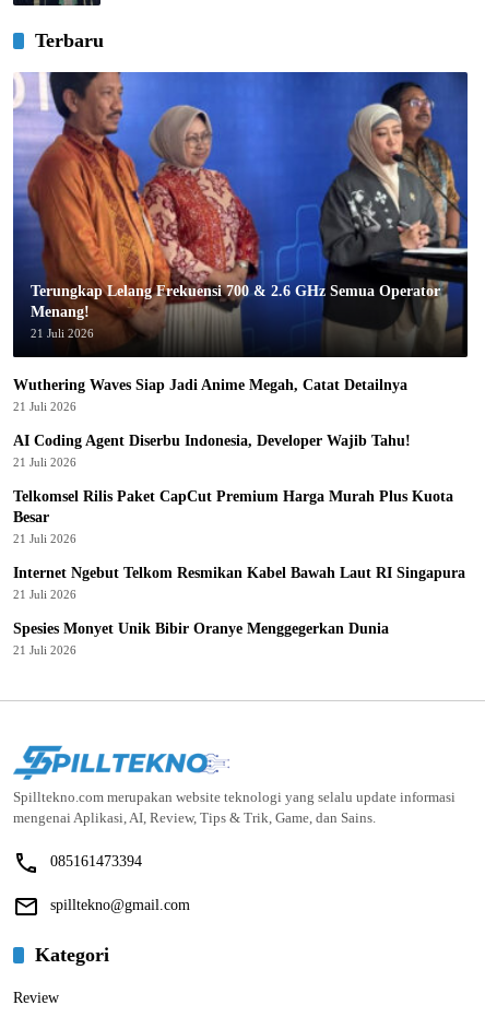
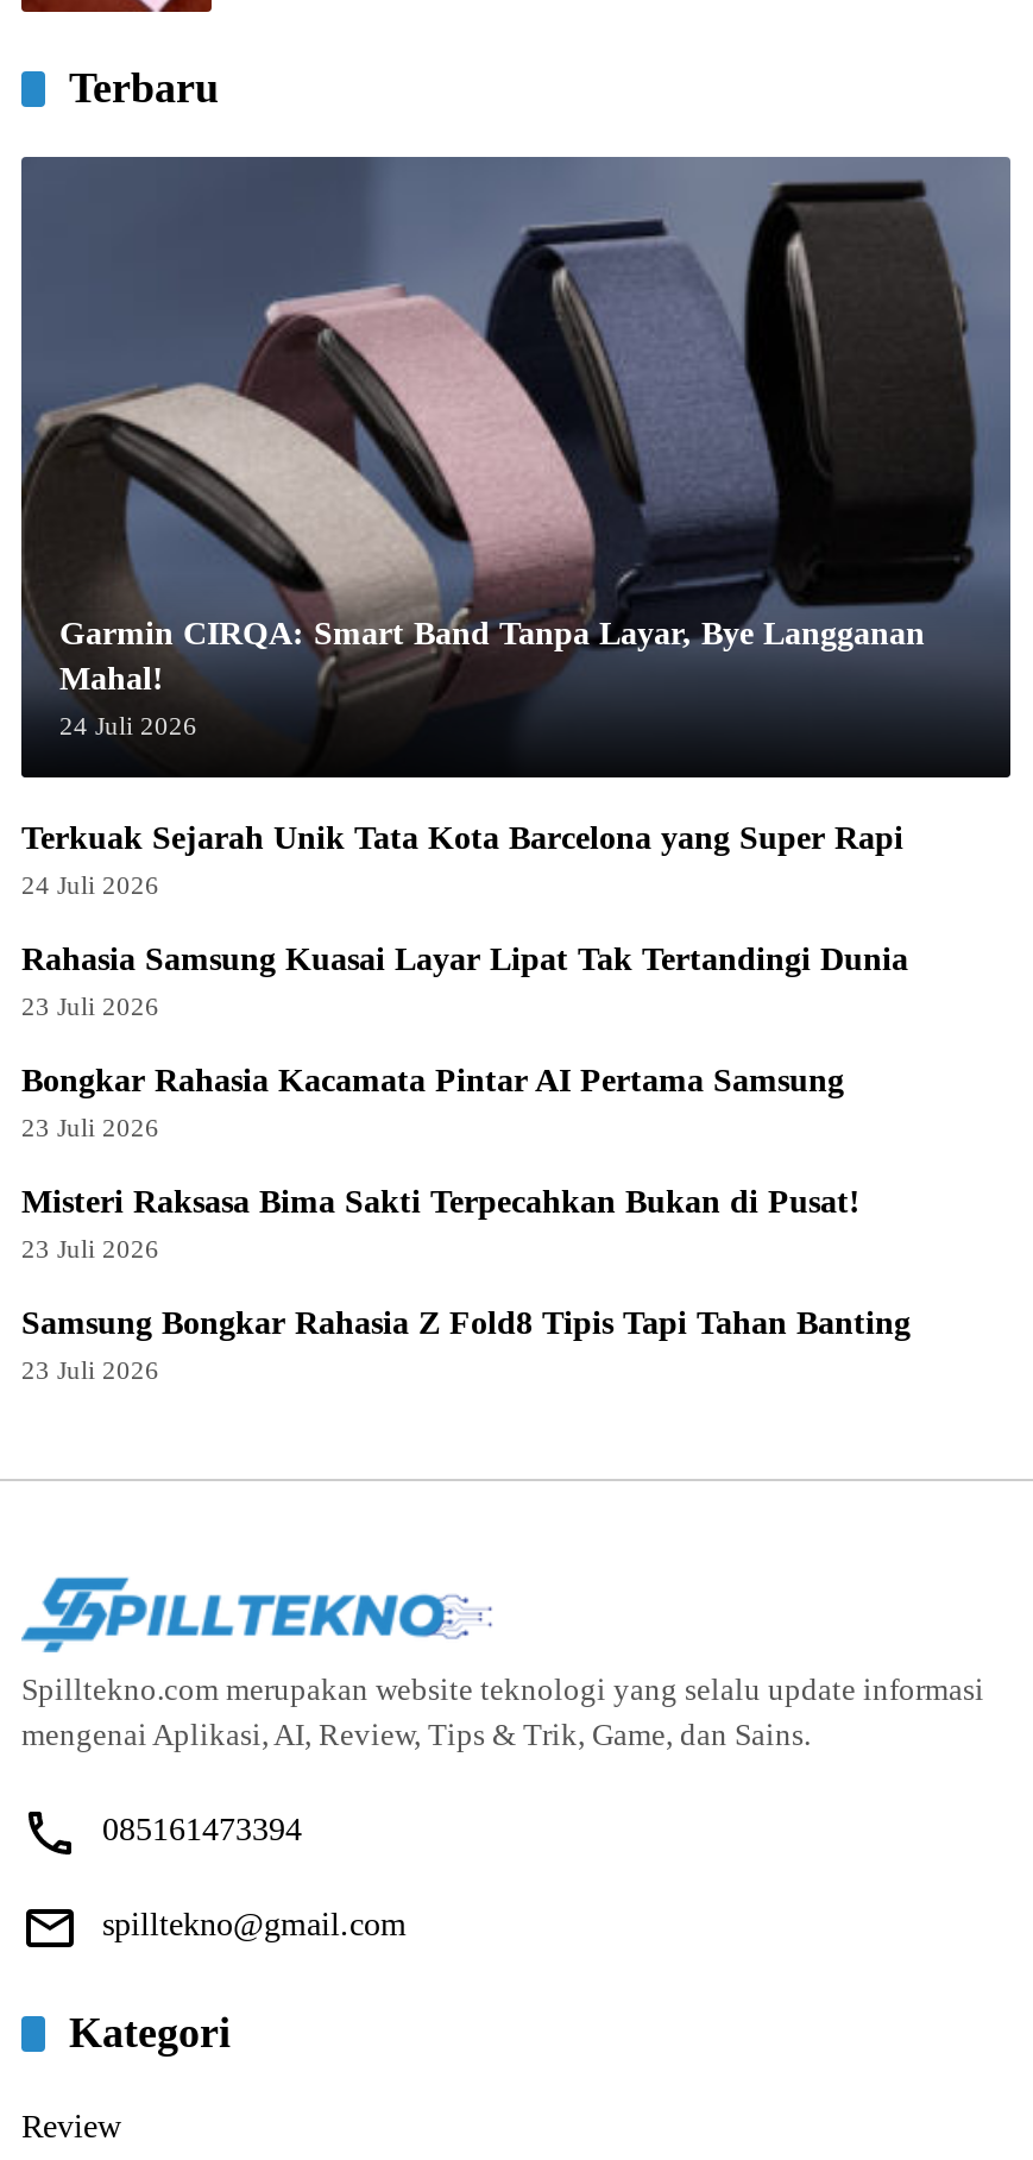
[13,71,469,348] [image] | Terungkap Lelang Frekuensi 700 & 2.6 GHz Semua Operator | Menang! | 21 Juli 2026 -> [21,155,1013,758] [image] | Garmin CIRQA: Smart Band Tanpa Layar, Bye Langganan | Mahal! | 24 Juli 2026
[13,377,409,413] Wuthering Waves Siap Jadi Anime Megah, Catat Detailnya | 21 Juli 2026 -> [21,821,903,899] Terkuak Sejarah Unik Tata Kota Barcelona yang Super Rapi | 24 Juli 2026
[13,433,412,469] AI Coding Agent Diserbu Indonesia, Developer Wajib Tahu! | 21 Juli 2026 -> [21,942,908,1020] Rahasia Samsung Kuasai Layar Lipat Tak Tertandingi Dunia | 23 Juli 2026
[13,489,453,545] Telkomsel Rilis Paket CapCut Premium Harga Murah Plus Kuota | Besar | 21 Juli 2026 -> [21,1063,846,1142] Bongkar Rahasia Kacamata Pintar AI Pertama Samsung | 23 Juli 2026
[13,565,465,601] Internet Ngebut Telkom Resmikan Kabel Bawah Laut RI Singapura | 21 Juli 2026 -> [21,1184,861,1263] Misteri Raksasa Bima Sakti Terpecahkan Bukan di Pusat! | 23 Juli 2026
[13,621,389,657] Spesies Monyet Unik Bibir Oranye Menggegerkan Dunia | 21 Juli 2026 -> [21,1306,911,1384] Samsung Bongkar Rahasia Z Fold8 Tipis Tapi Tahan Banting | 23 Juli 2026

